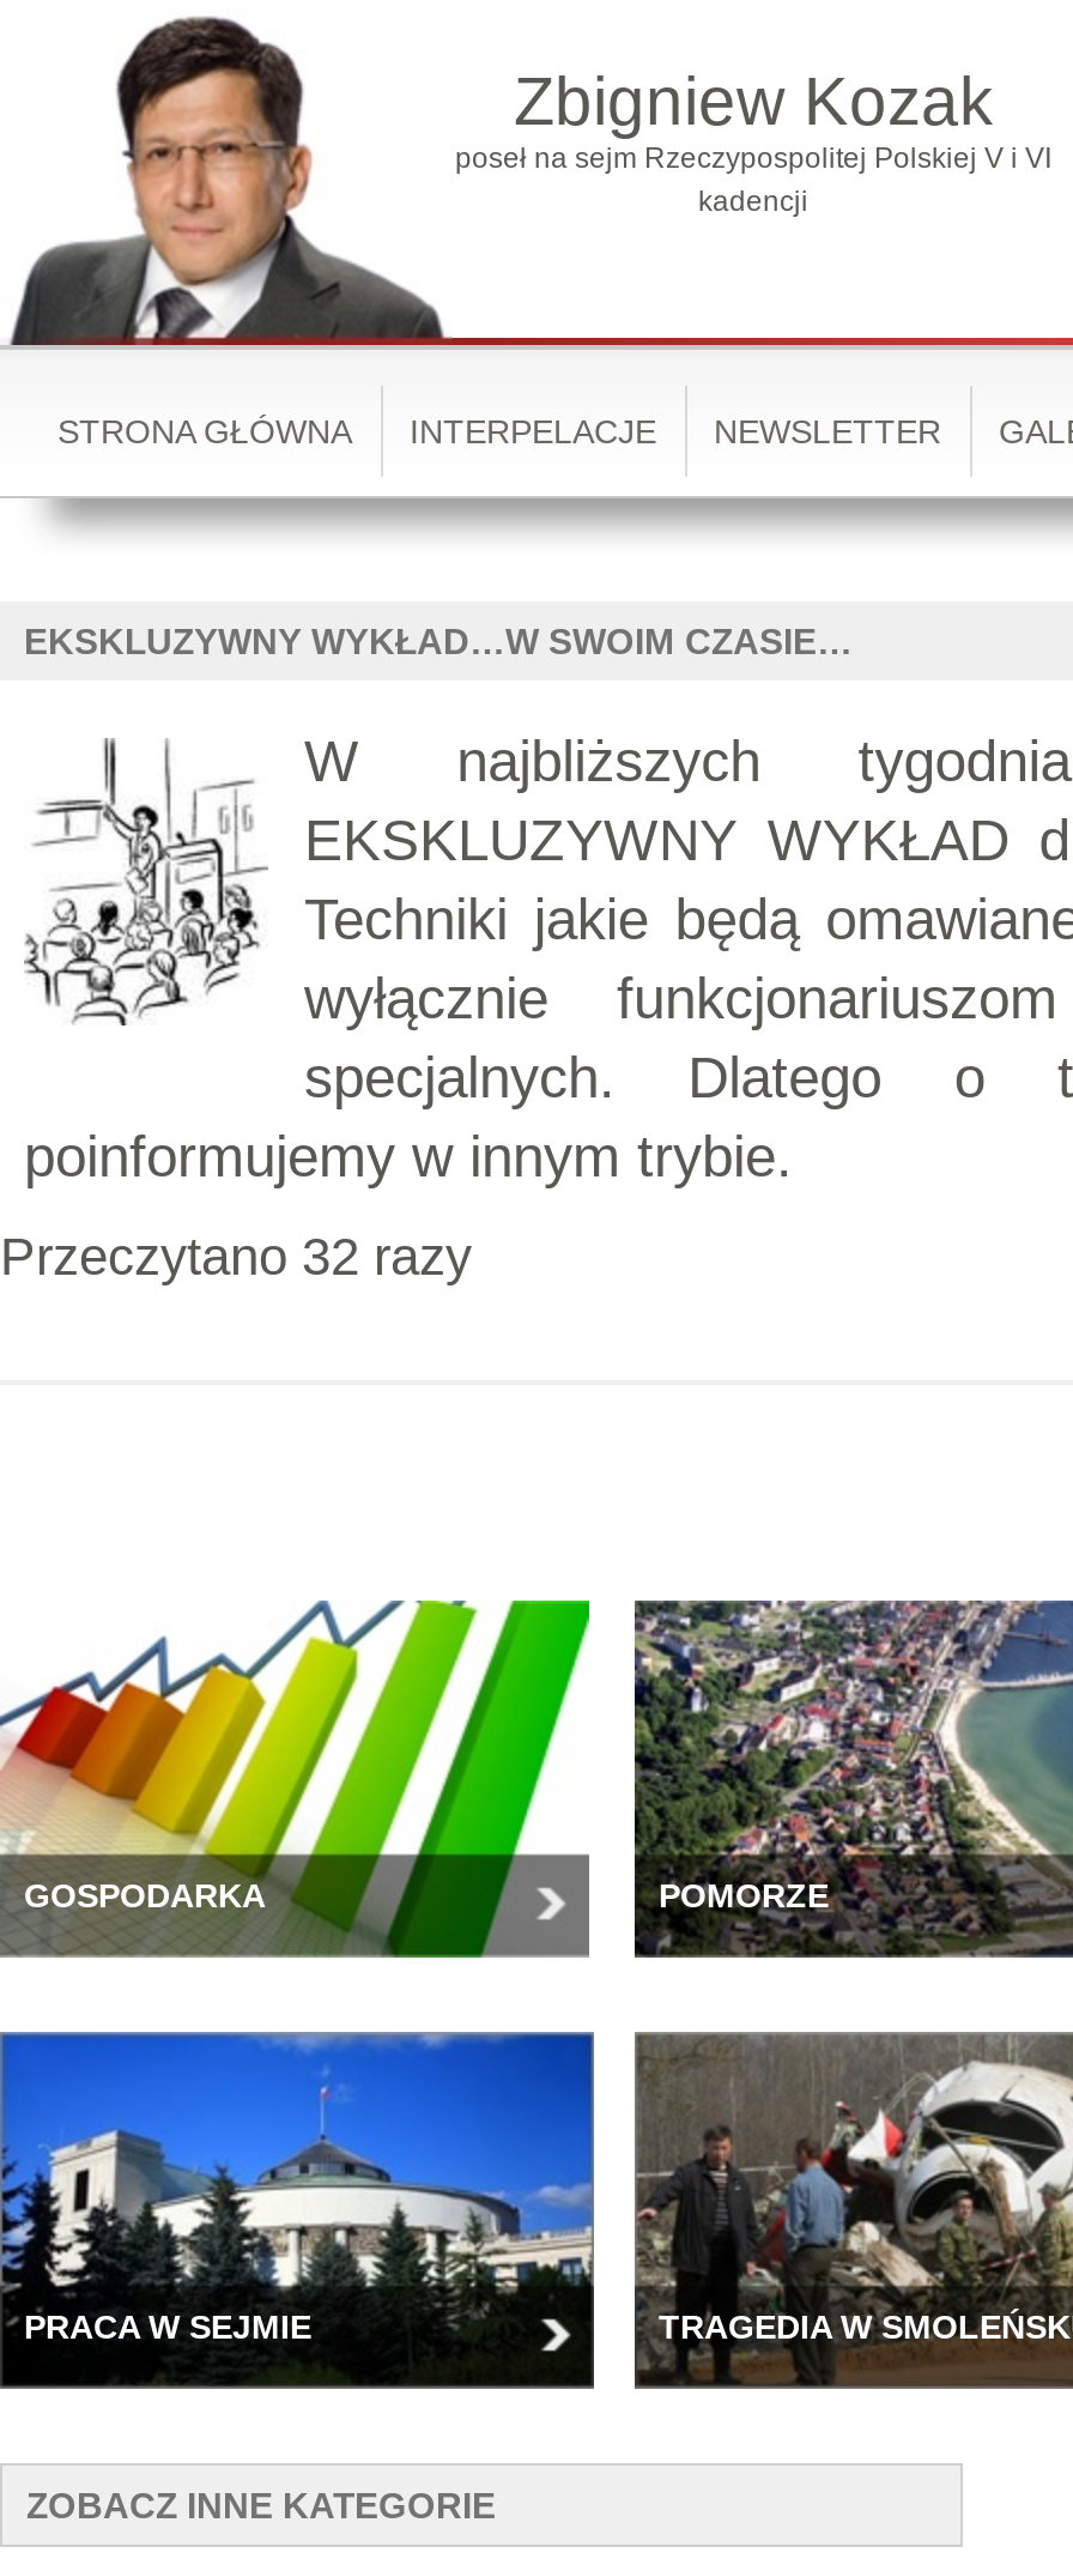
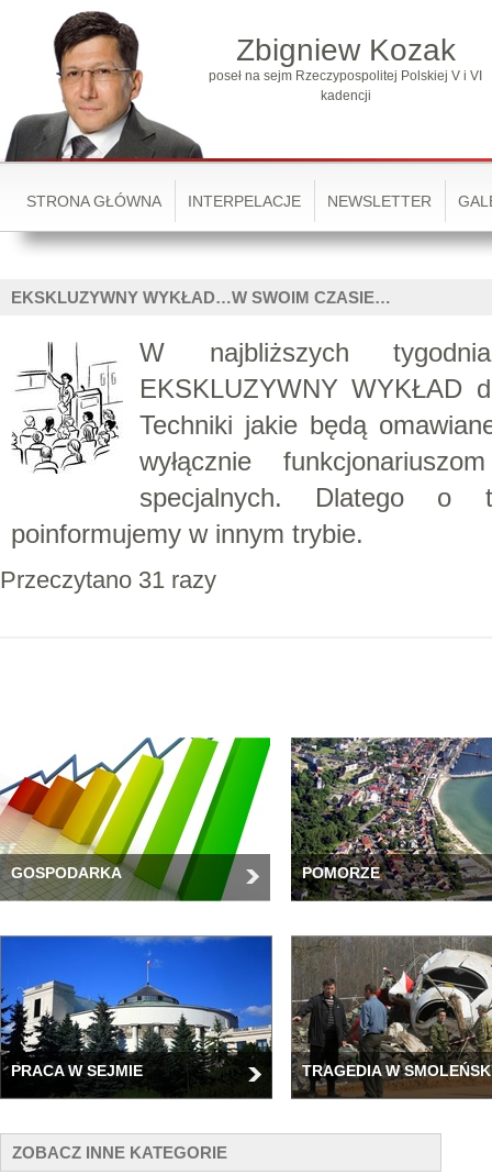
[0,1227,472,1287] Przeczytano 32 razy -> [0,566,216,594] Przeczytano 31 razy

